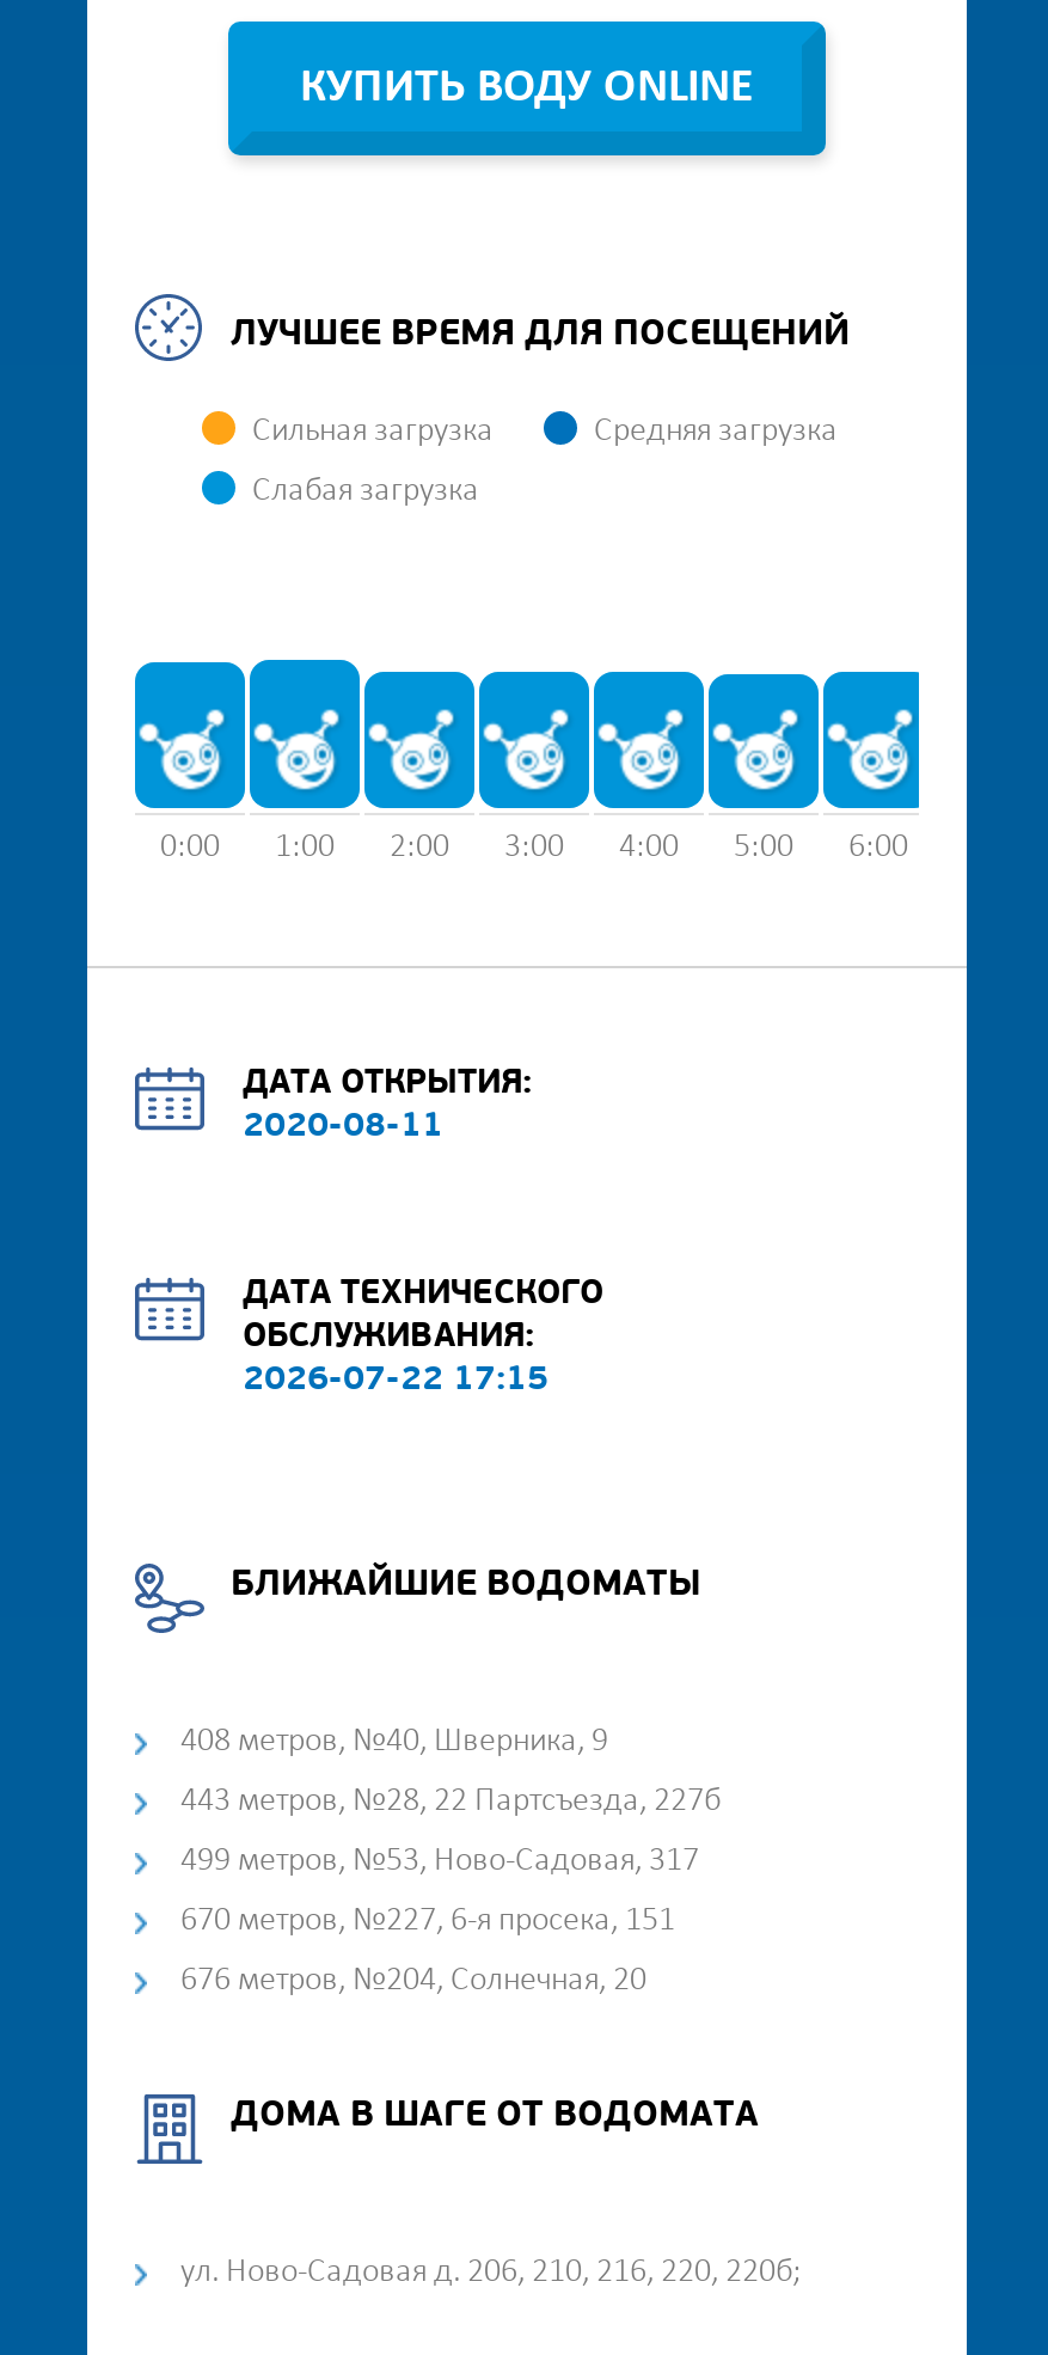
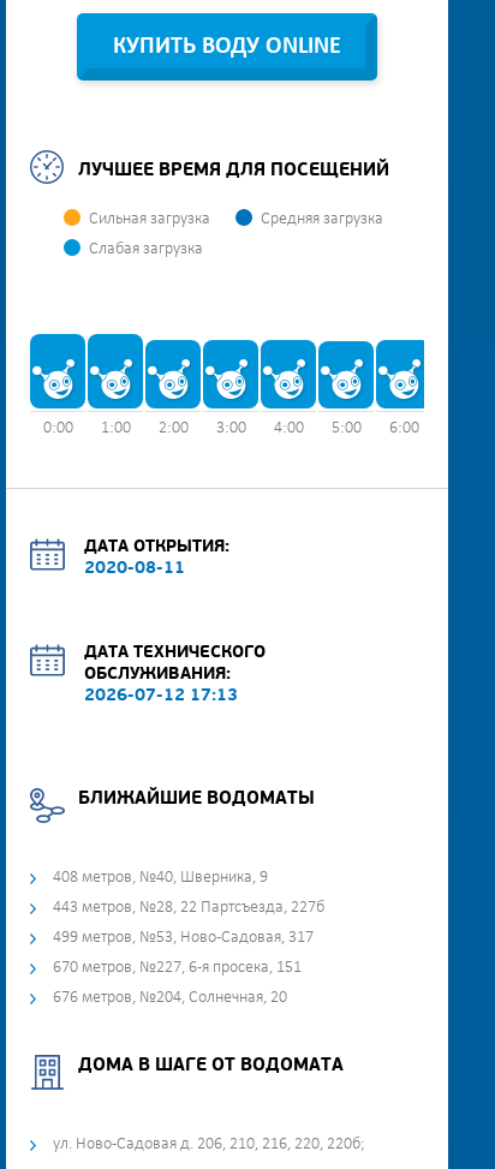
[243,1363,548,1399] 2026-07-22 17:15 -> [84,687,238,705] 2026-07-12 17:13

